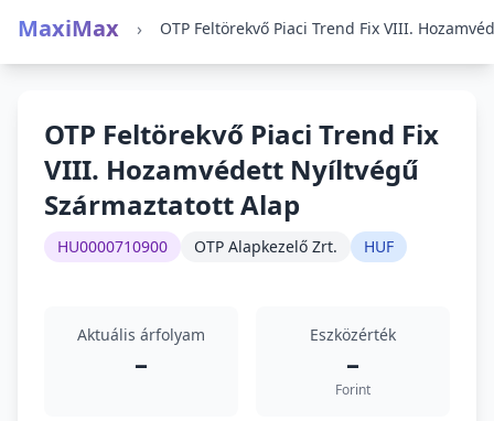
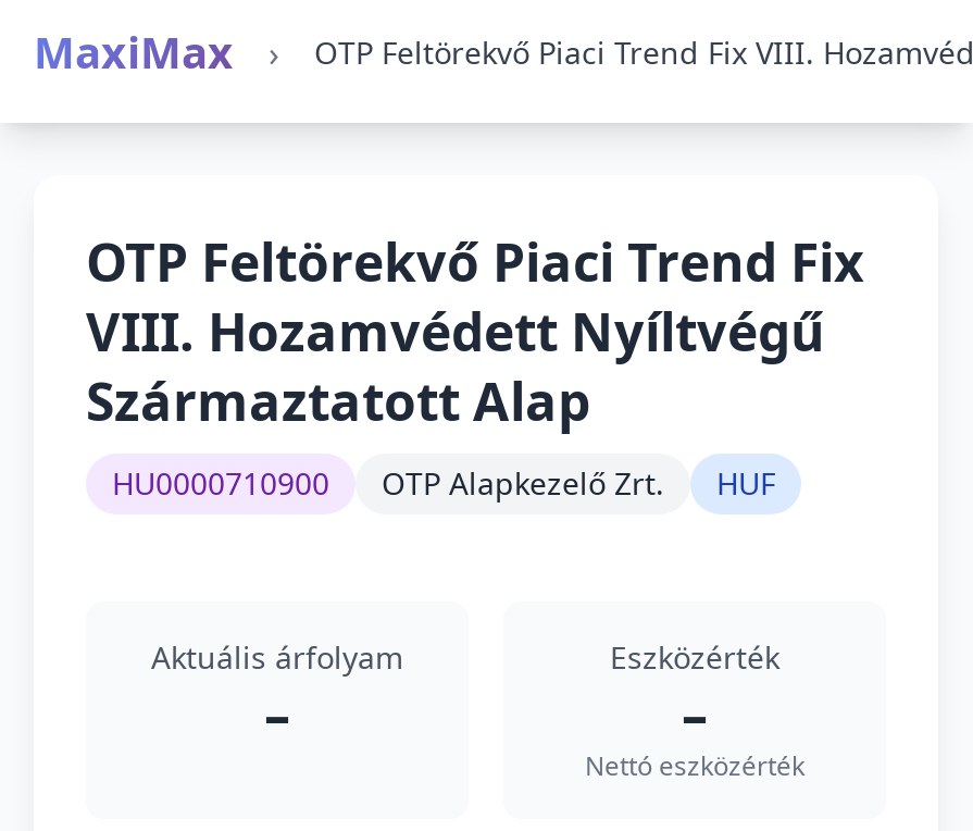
[335,380,370,399] Forint -> [585,747,804,784] Nettó eszközérték

